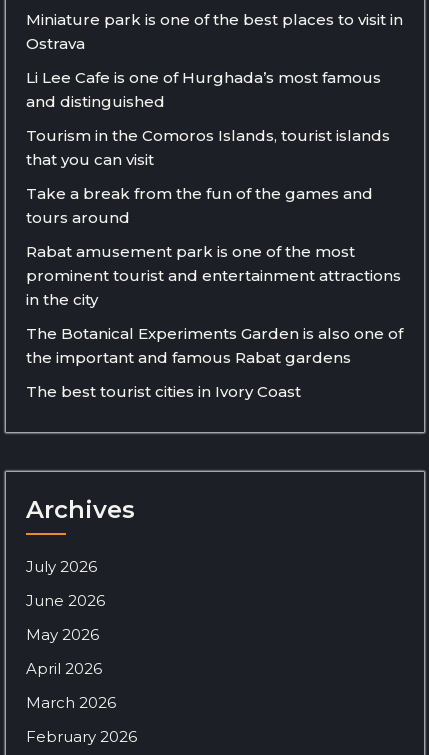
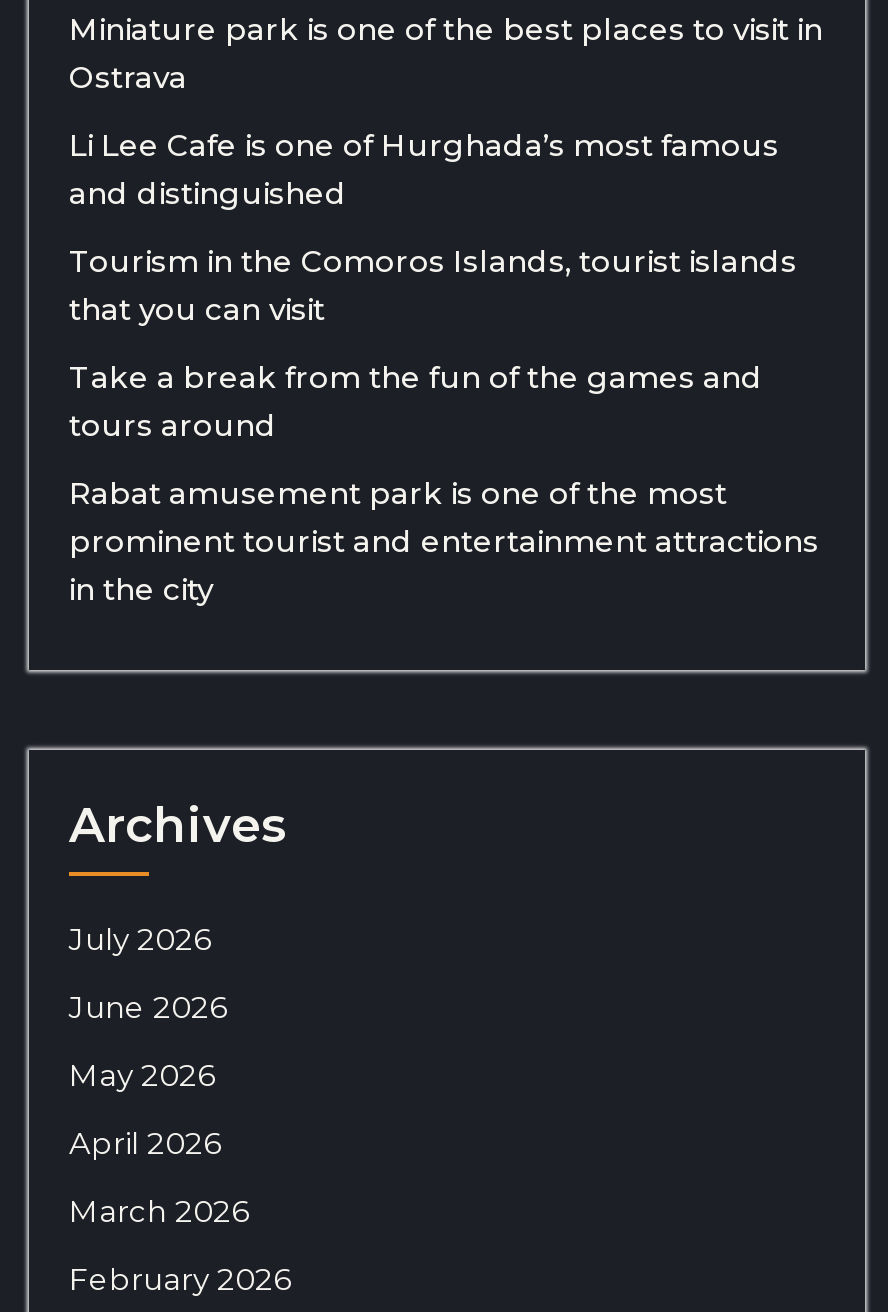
[26,324,403,401] The Botanical Experiments Garden is also one of | the important and famous Rabat gardens | The best tourist cities in Ivory Coast -> none

